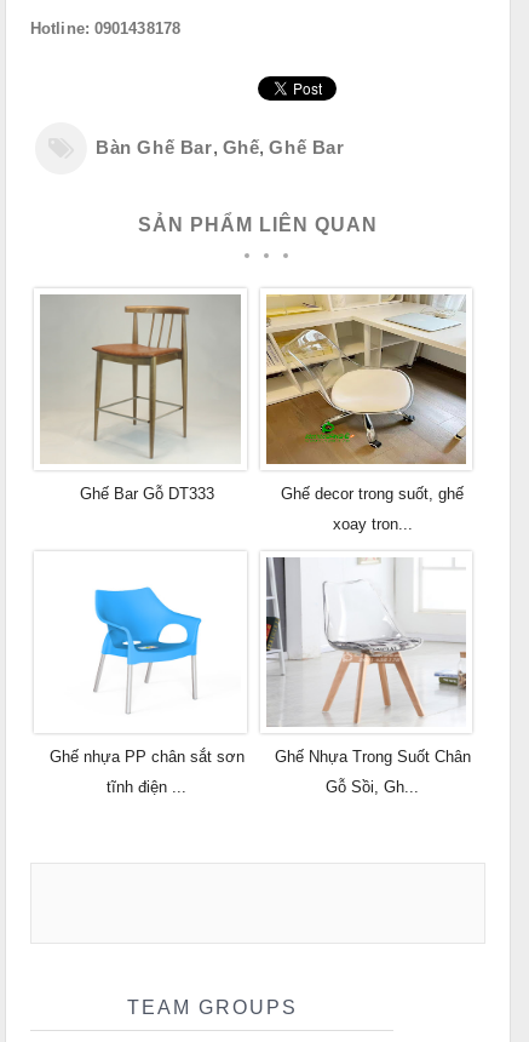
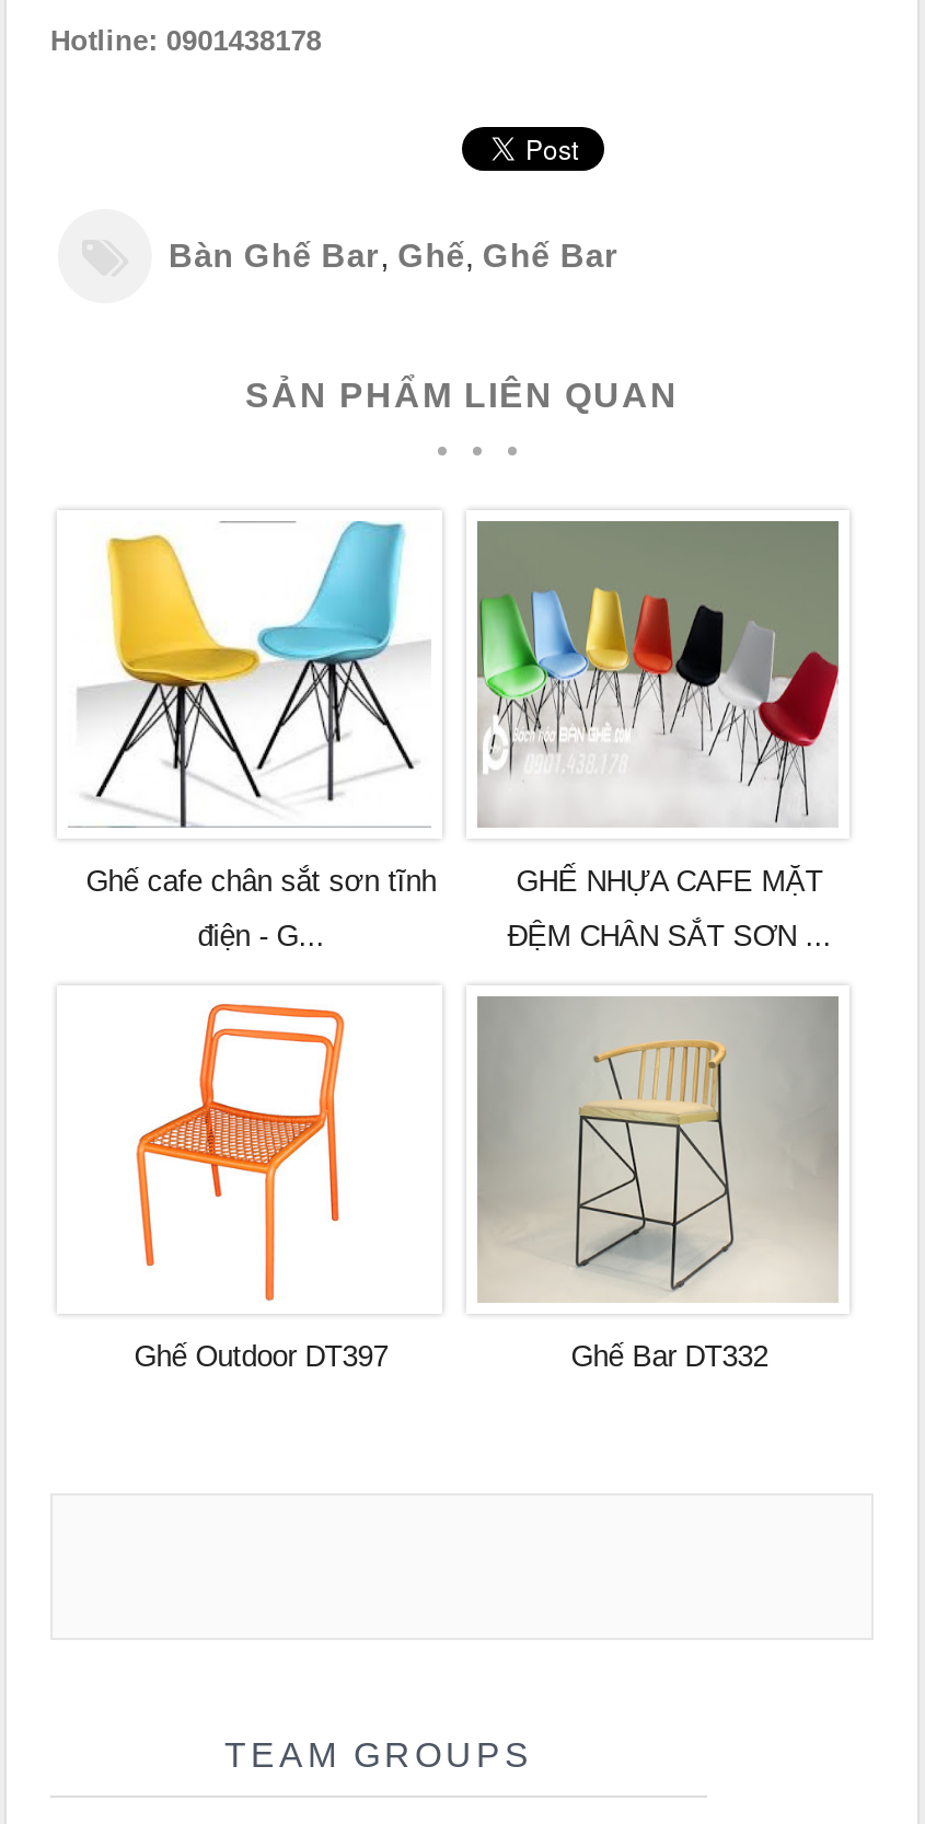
[39,293,464,533] [image] | Ghế Bar Gỗ DT333 | Ghế decor trong suốt, ghế | xoay tron... -> [70,521,436,952] [image] | Ghế cafe chân sắt sơn tĩnh | điện - G...
[265,293,467,465] [image] -> [477,519,839,793] [image]
[265,572,471,796] [image] | Ghế Nhựa Trong Suốt Chân | Gỗ Sồi, Gh... -> [134,994,841,1373] [image] | Ghế Outdoor DT397 | Ghế Bar DT332
[93,586,202,726] [image] -> [134,1001,352,1268] [image]
[49,747,244,796] Ghế nhựa PP chân sắt sơn | tĩnh điện ... -> [507,865,832,952] GHẾ NHỰA CAFE MẶT | ĐỆM CHÂN SẮT SƠN ...

